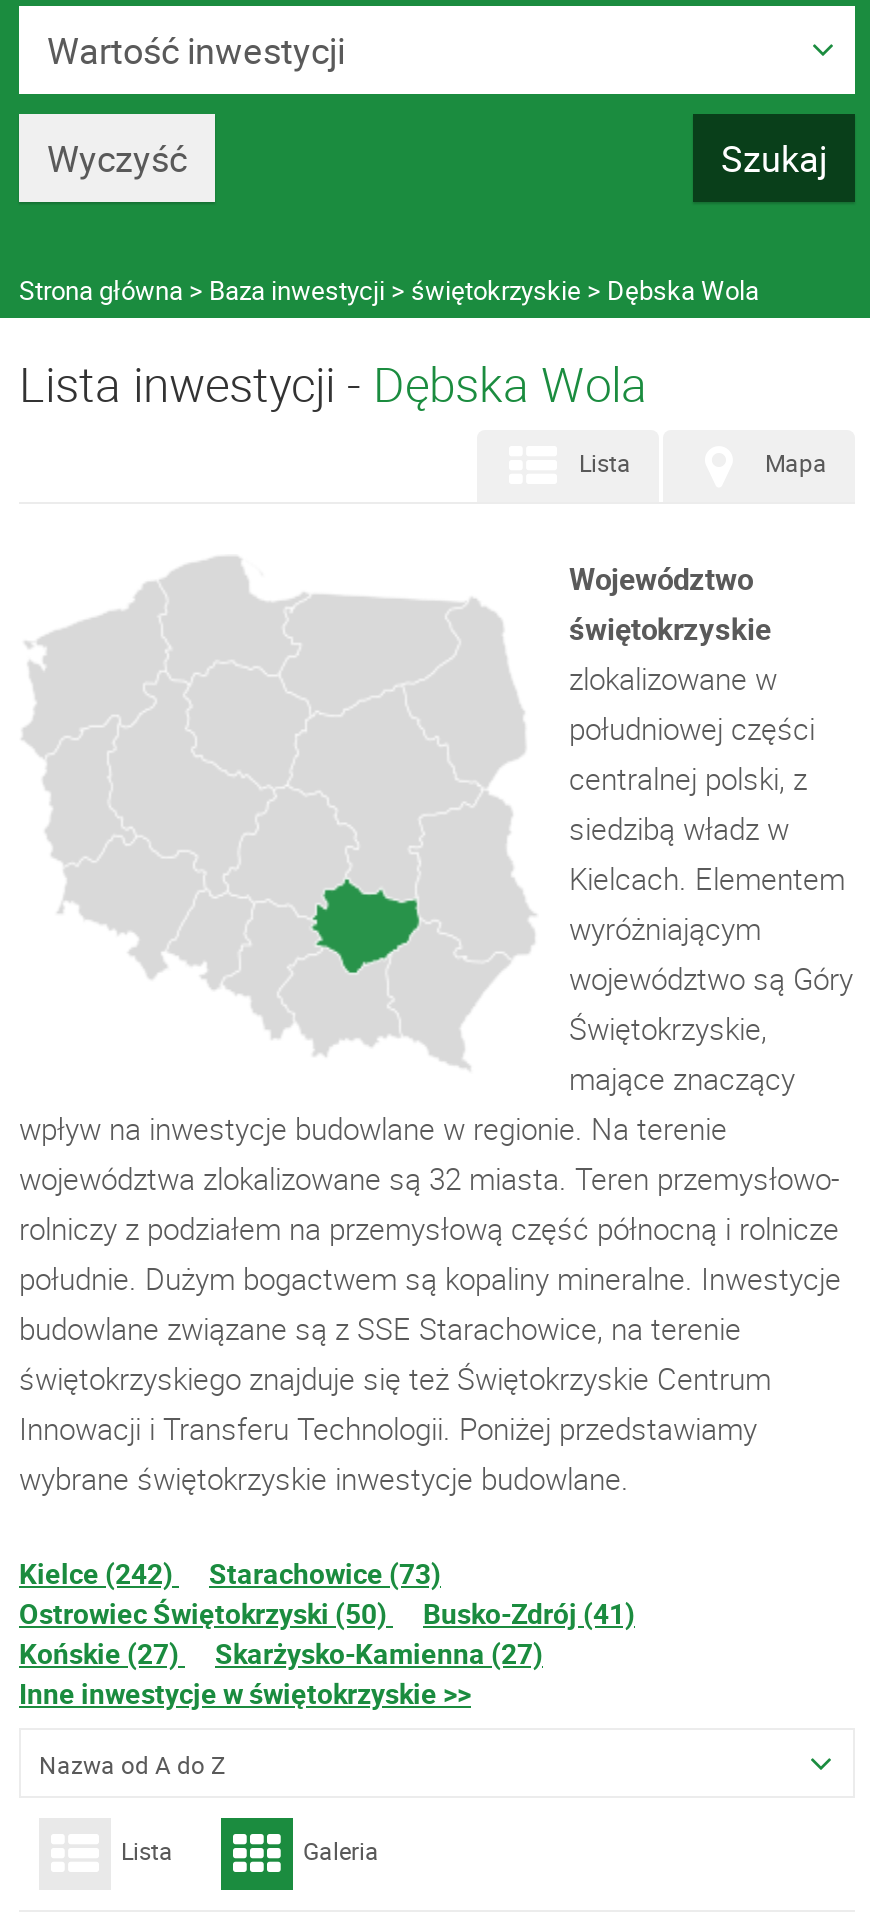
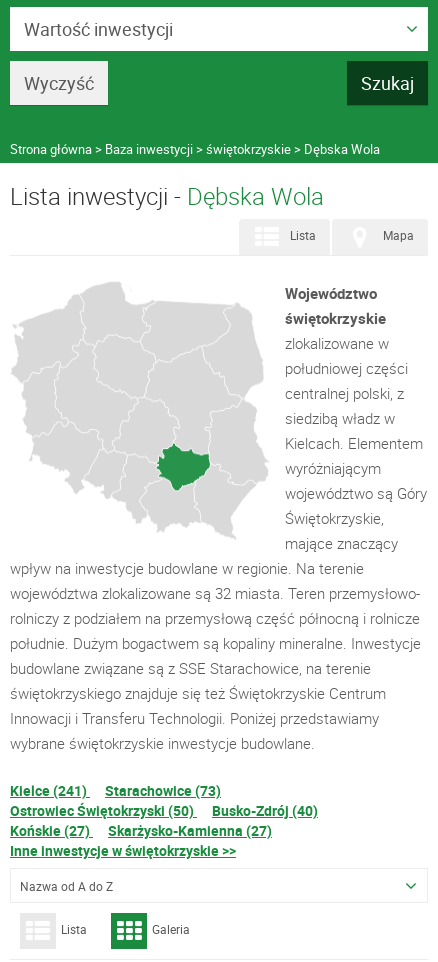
[19,1554,441,1592] Kielce (242) Starachowice (73) -> [10,781,221,800] Kielce (241) Starachowice (73)
[19,1594,635,1632] Ostrowiec Świętokrzyski (50) Busko-Zdrój (41) -> [10,801,318,820] Ostrowiec Świętokrzyski (50) Busko-Zdrój (40)

